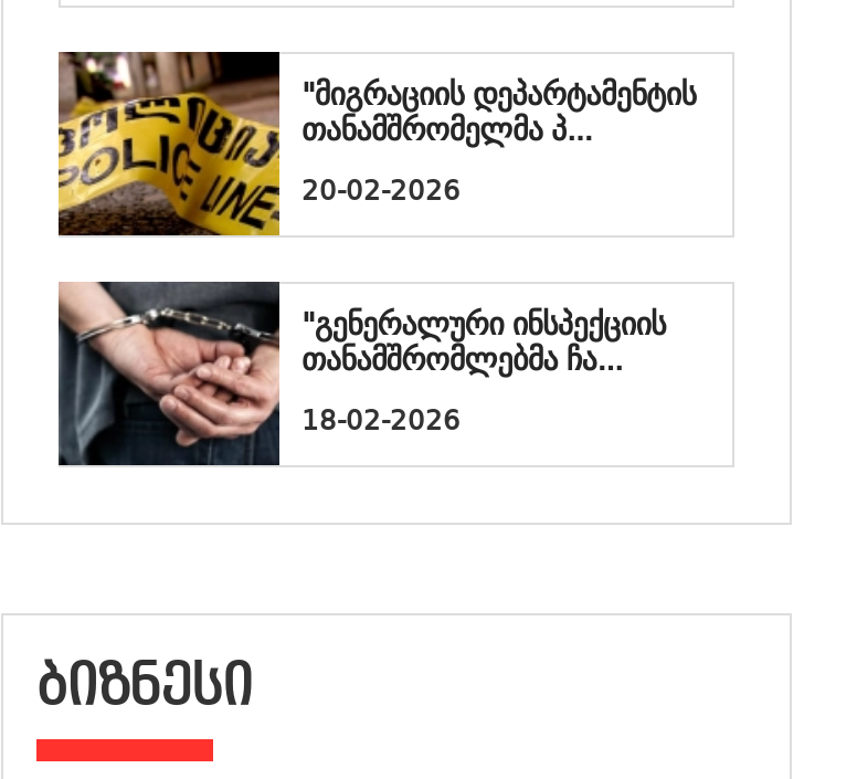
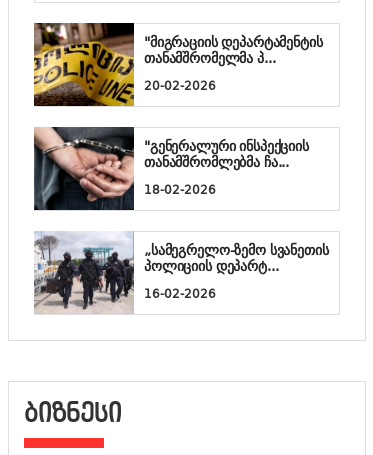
none -> [34,231,329,314] [image] | „სამეგრელო-ზემო სვანეთის | პოლიციის დეპარტ... | 16-02-2026

